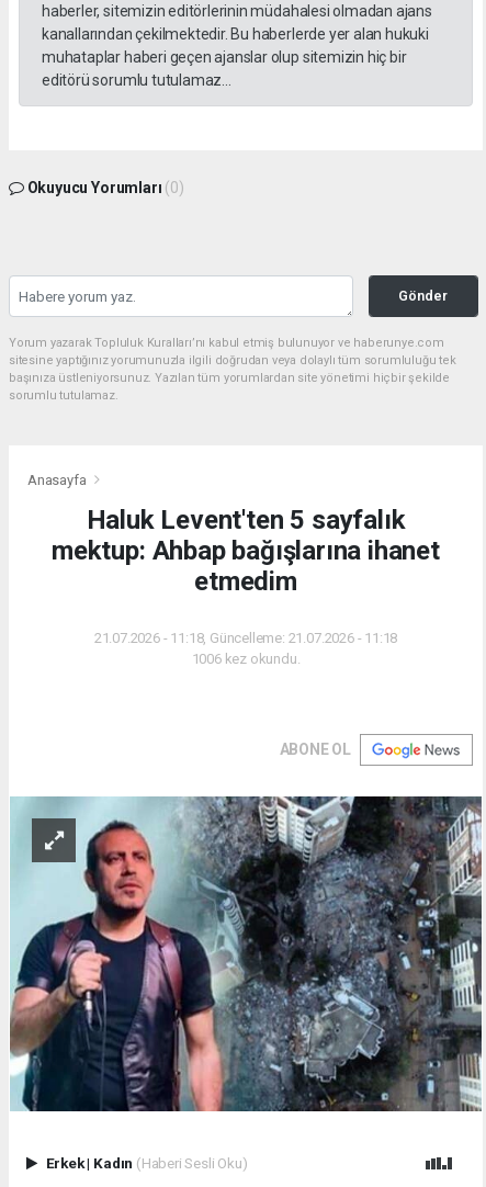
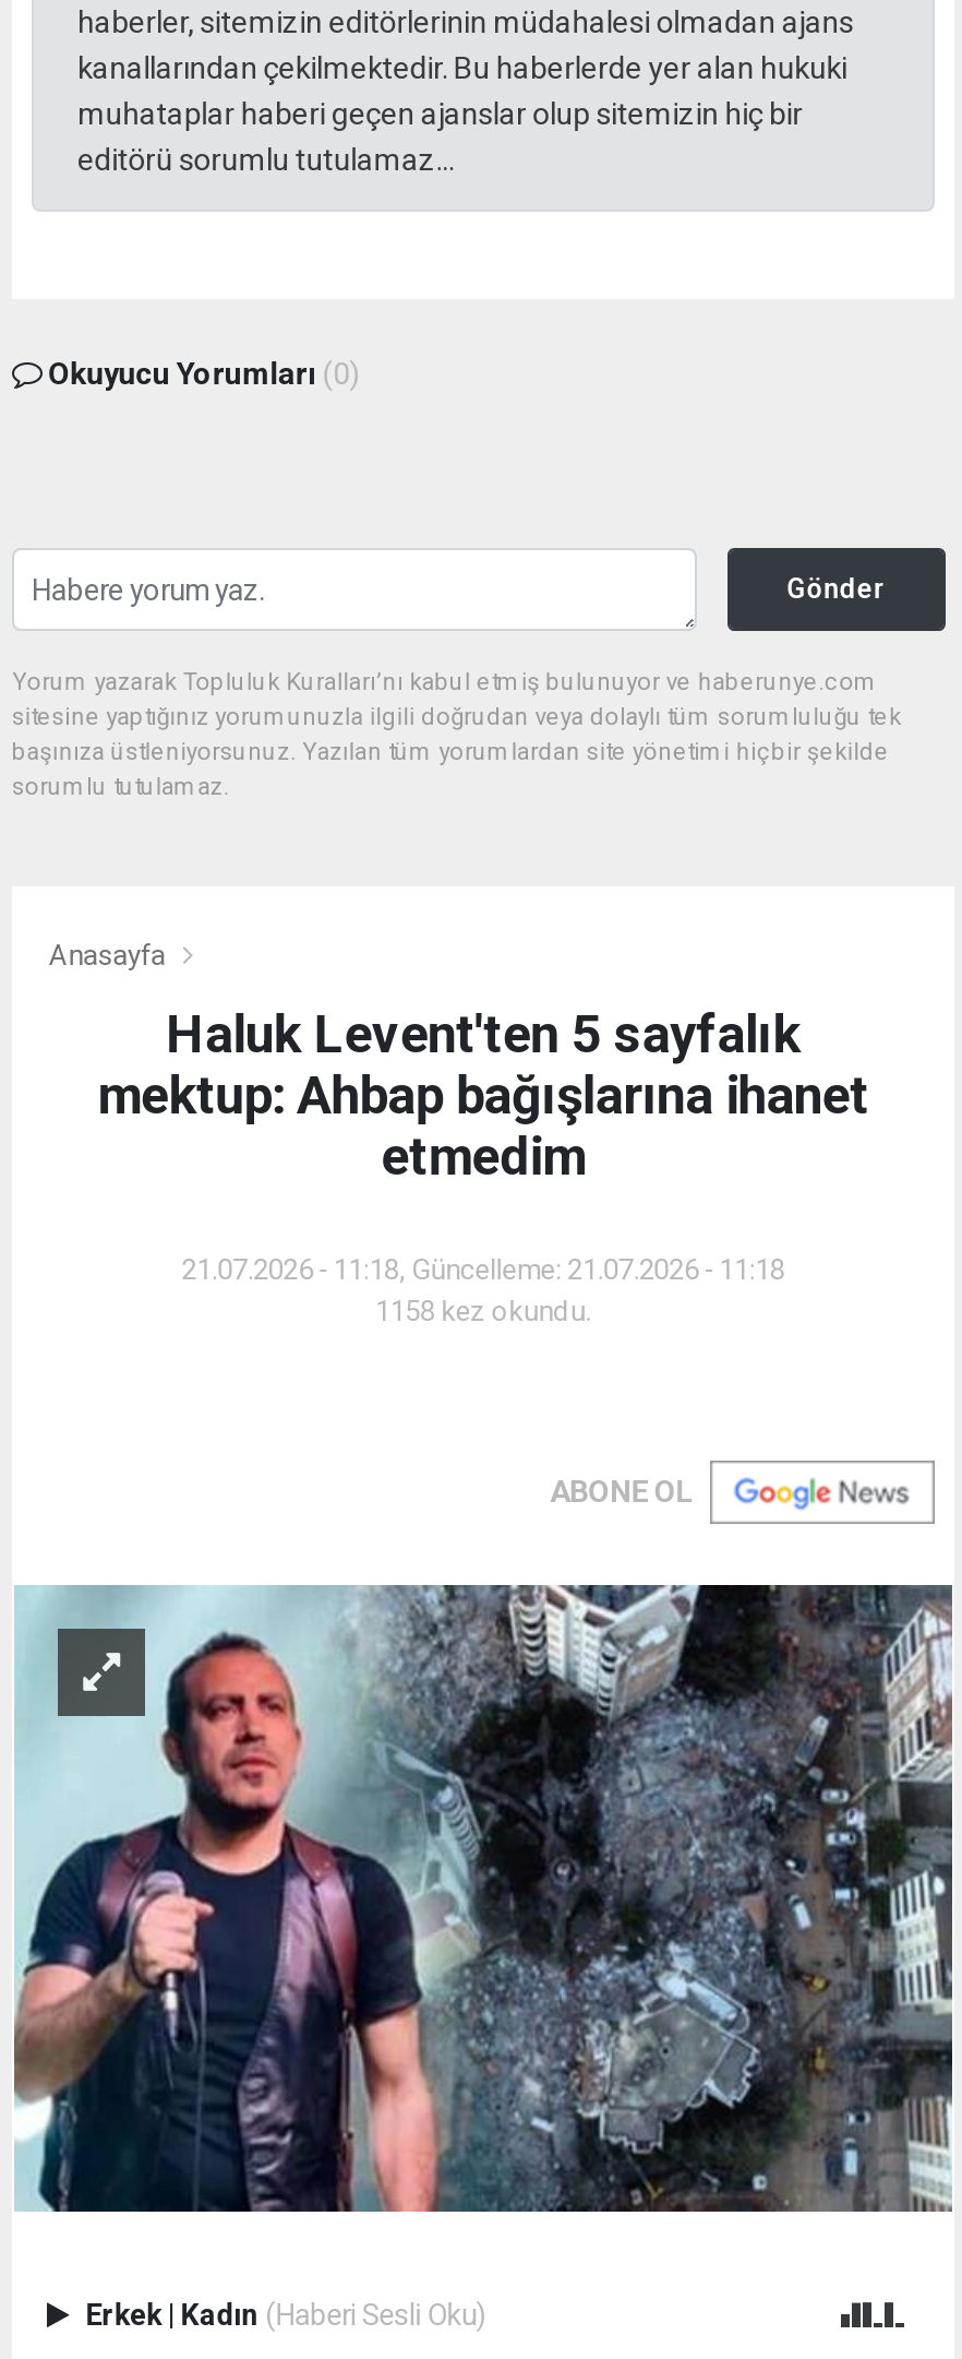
[191,651,300,667] 1006 kez okundu. -> [375,1295,591,1327] 1158 kez okundu.

